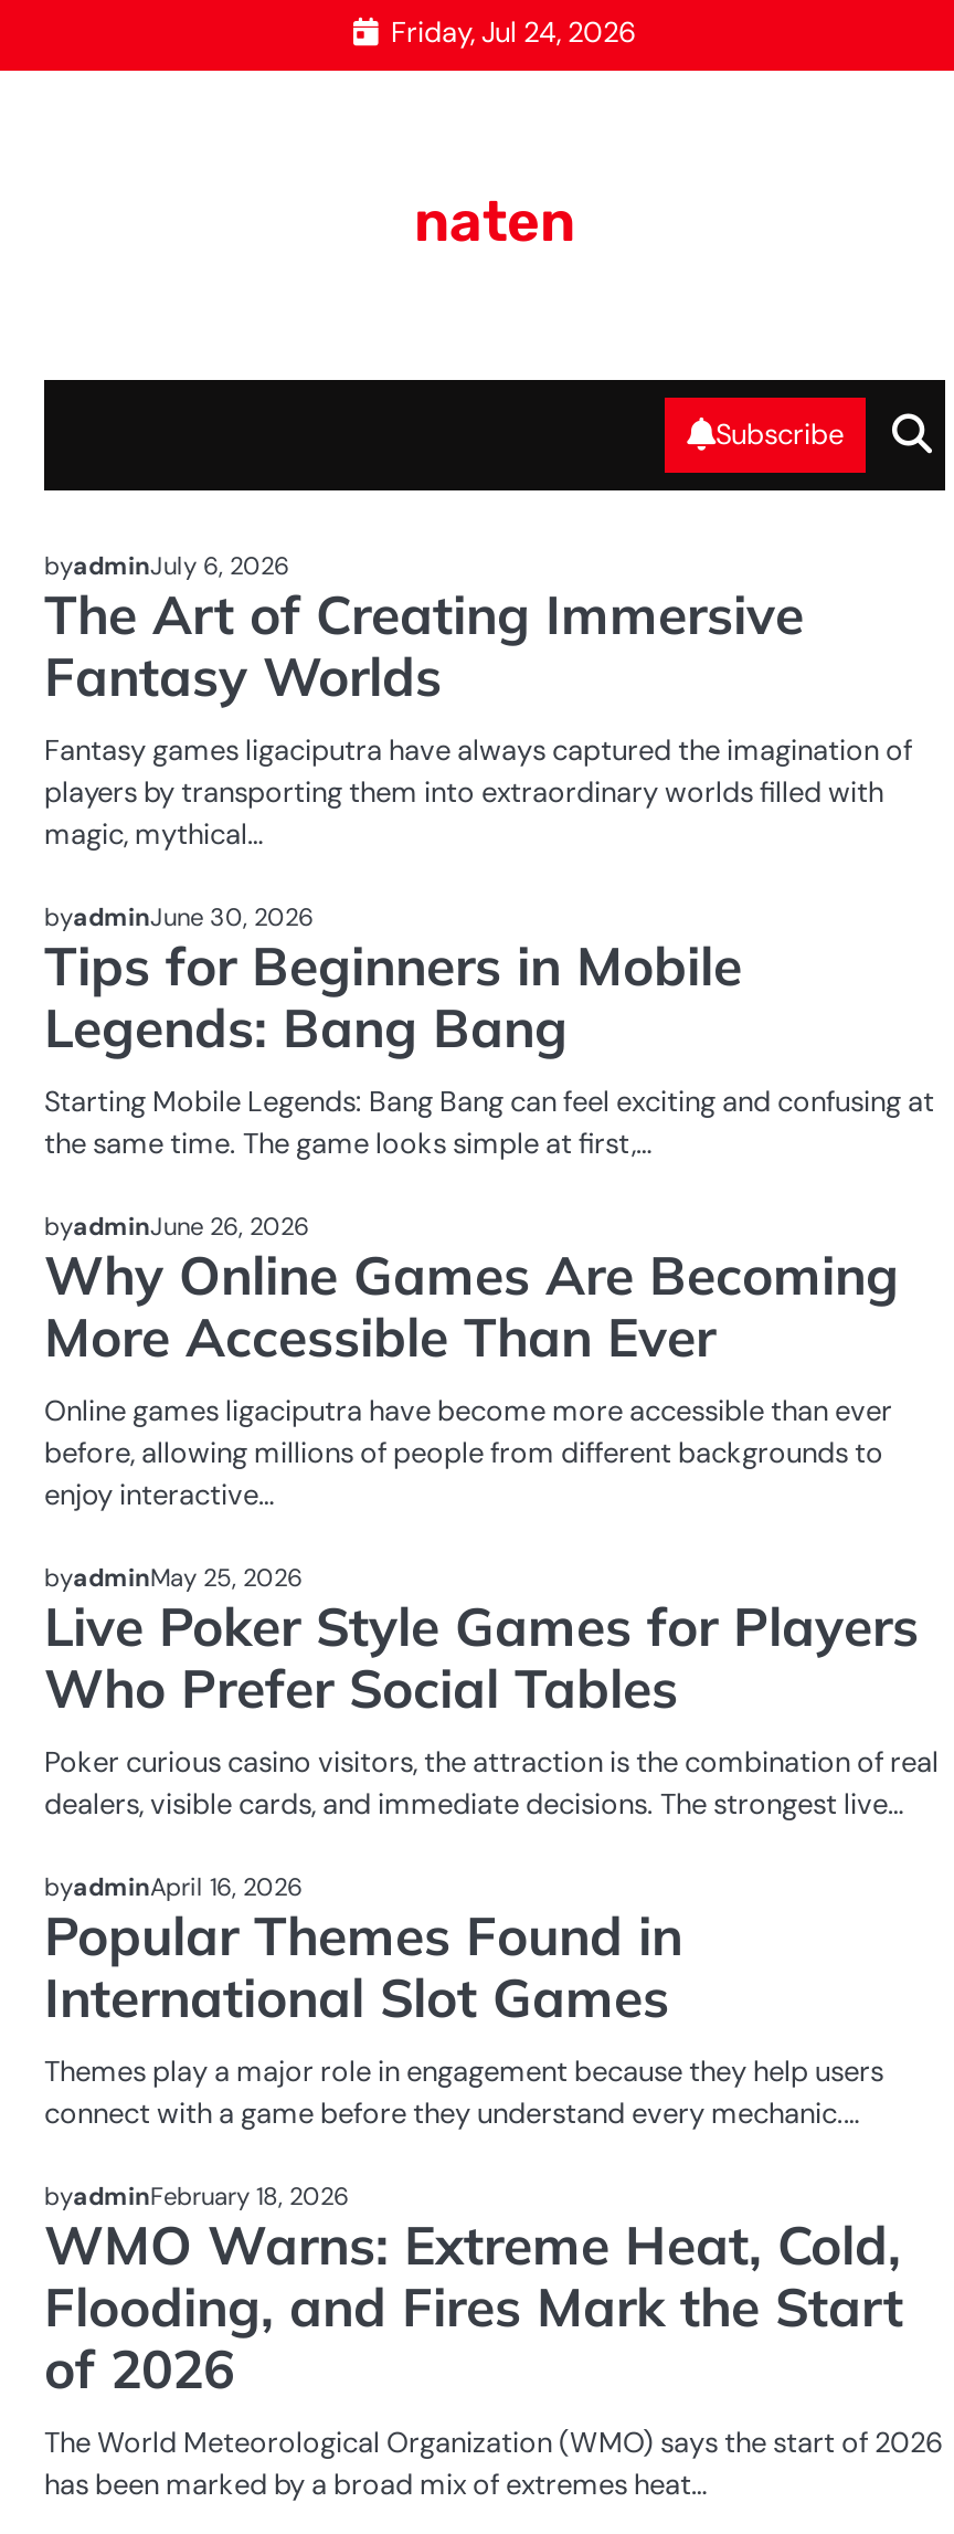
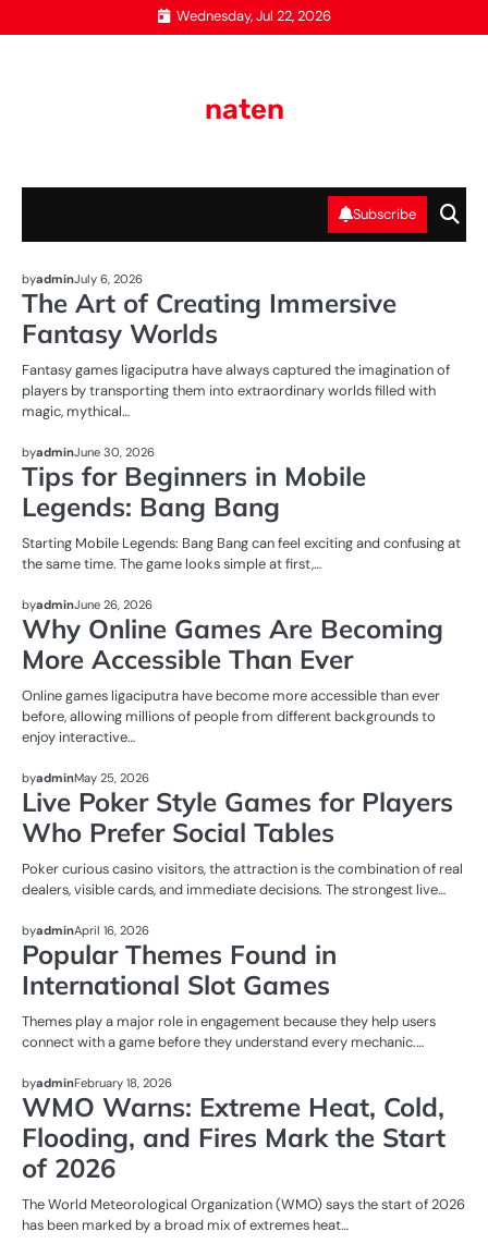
[391,12,636,50] Friday, Jul 24, 2026 -> [176,6,331,25] Wednesday, Jul 22, 2026

